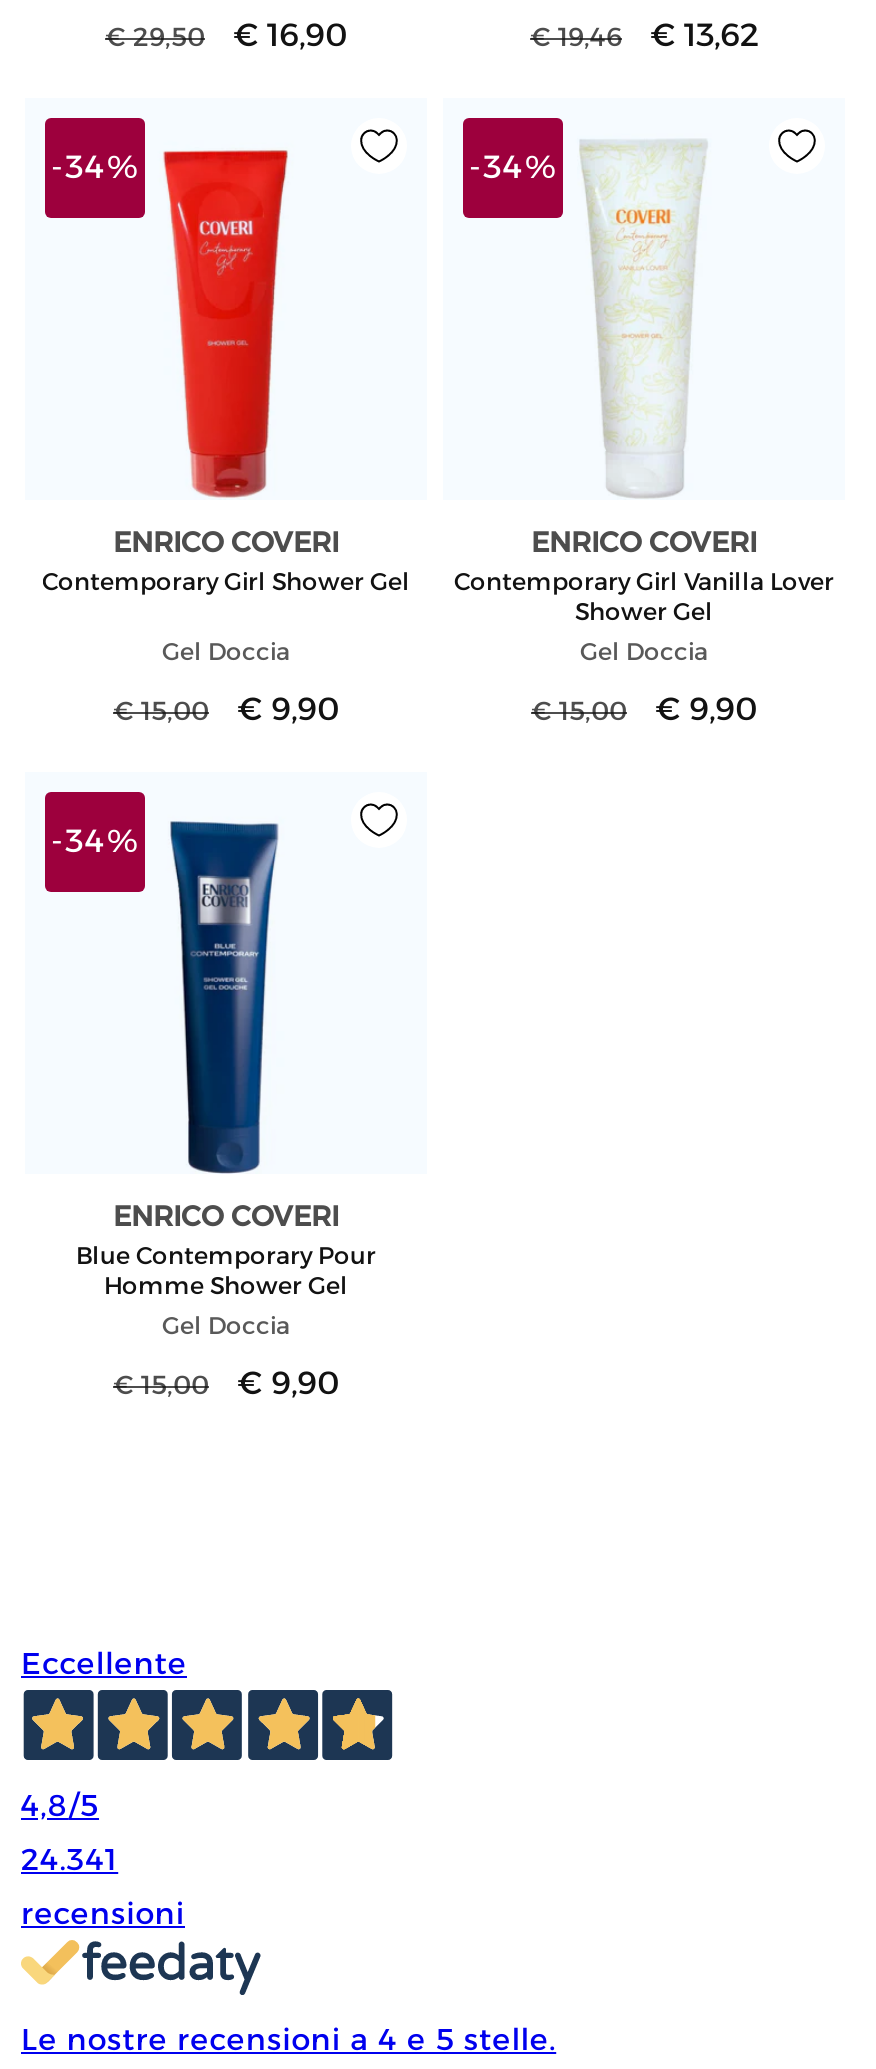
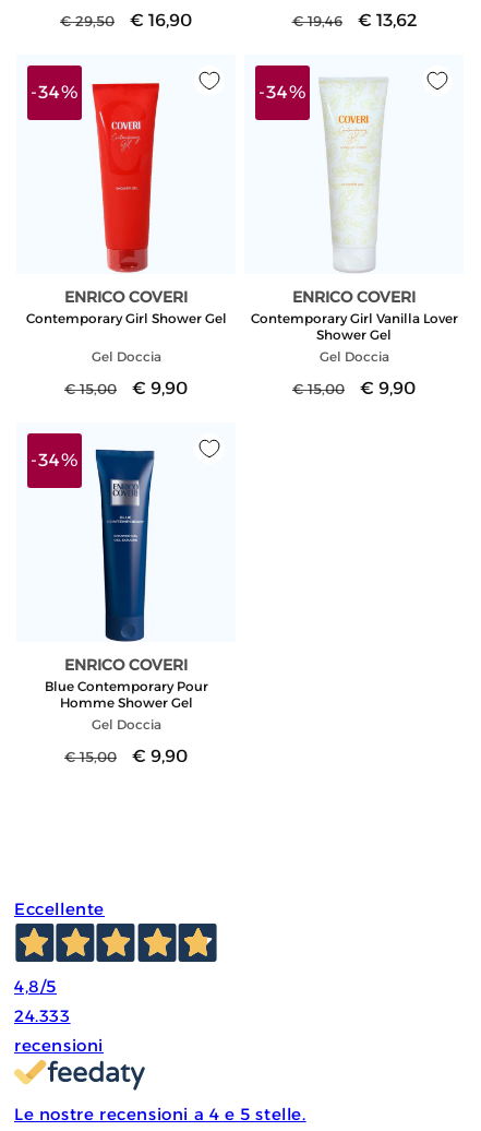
[21,1840,118,1878] 24.341 -> [14,1005,70,1026] 24.333

